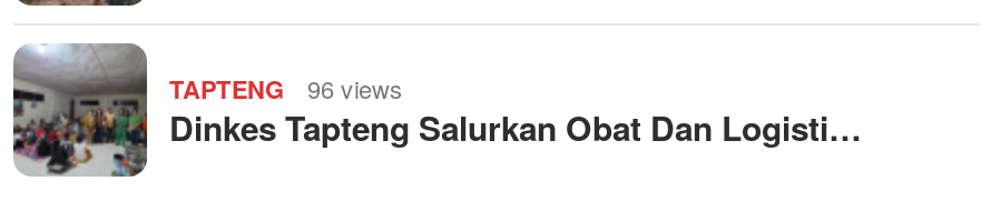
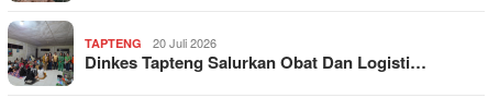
[169,70,403,105] TAPTENG 96 views -> [85,34,217,52] TAPTENG 20 Juli 2026

